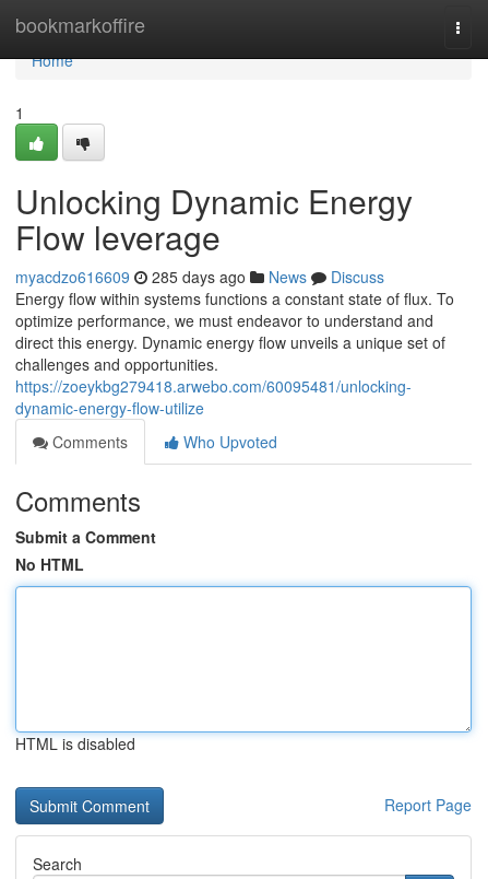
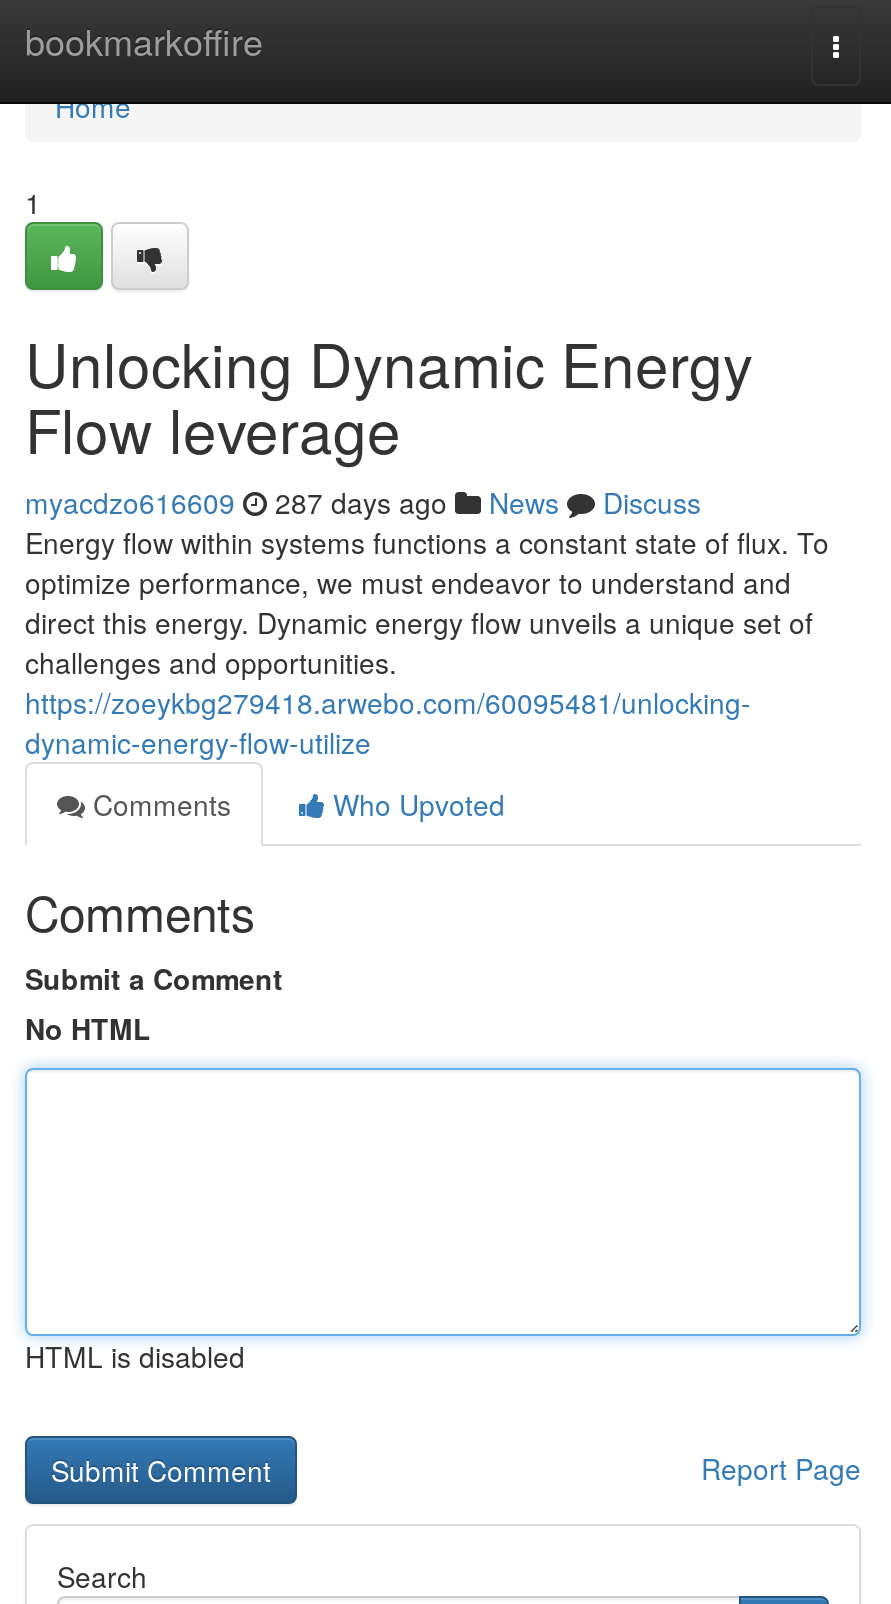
[15,266,384,288] myacdzo616609 285 days ago News Discuss -> [25,482,701,522] myacdzo616609 287 days ago News Discuss

